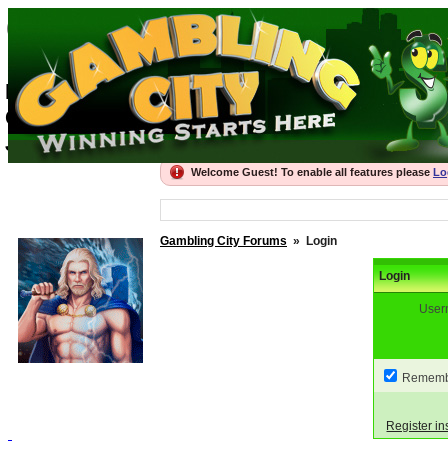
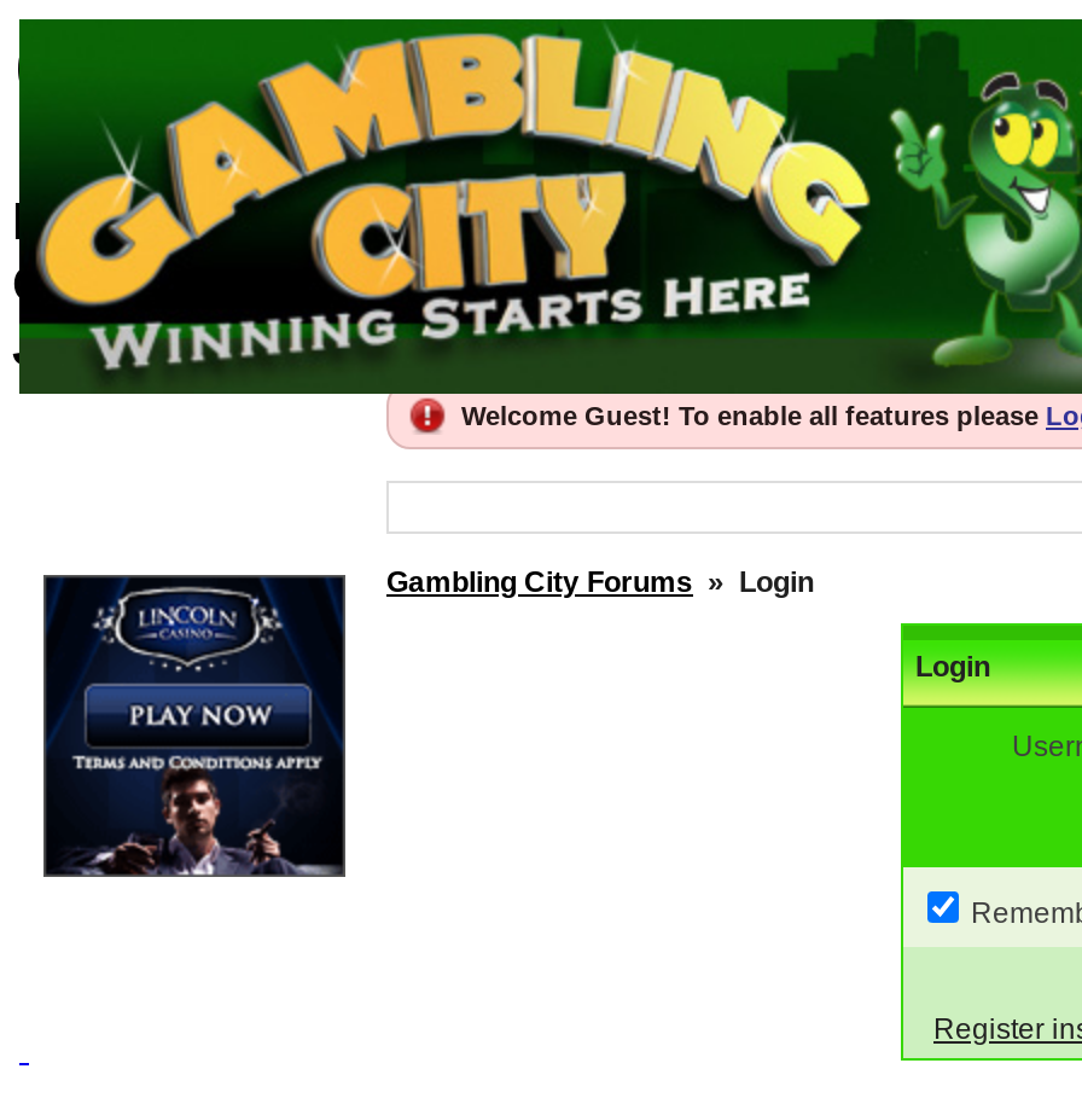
[17,238,143,364] [image] -> [41,575,345,879] [image]

